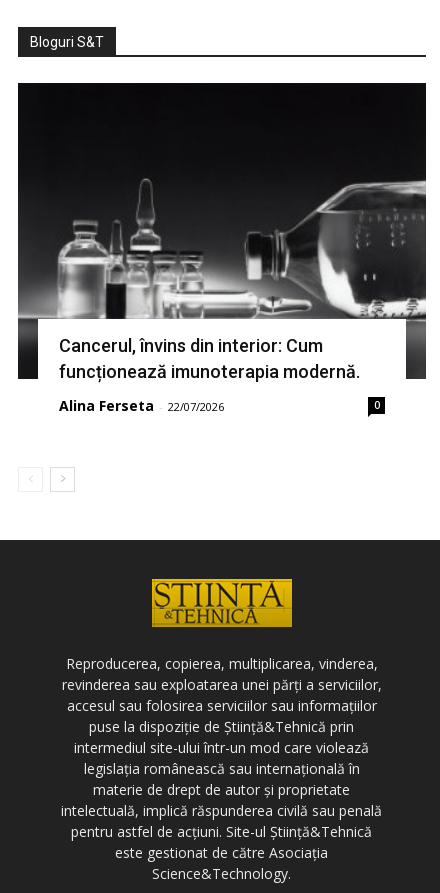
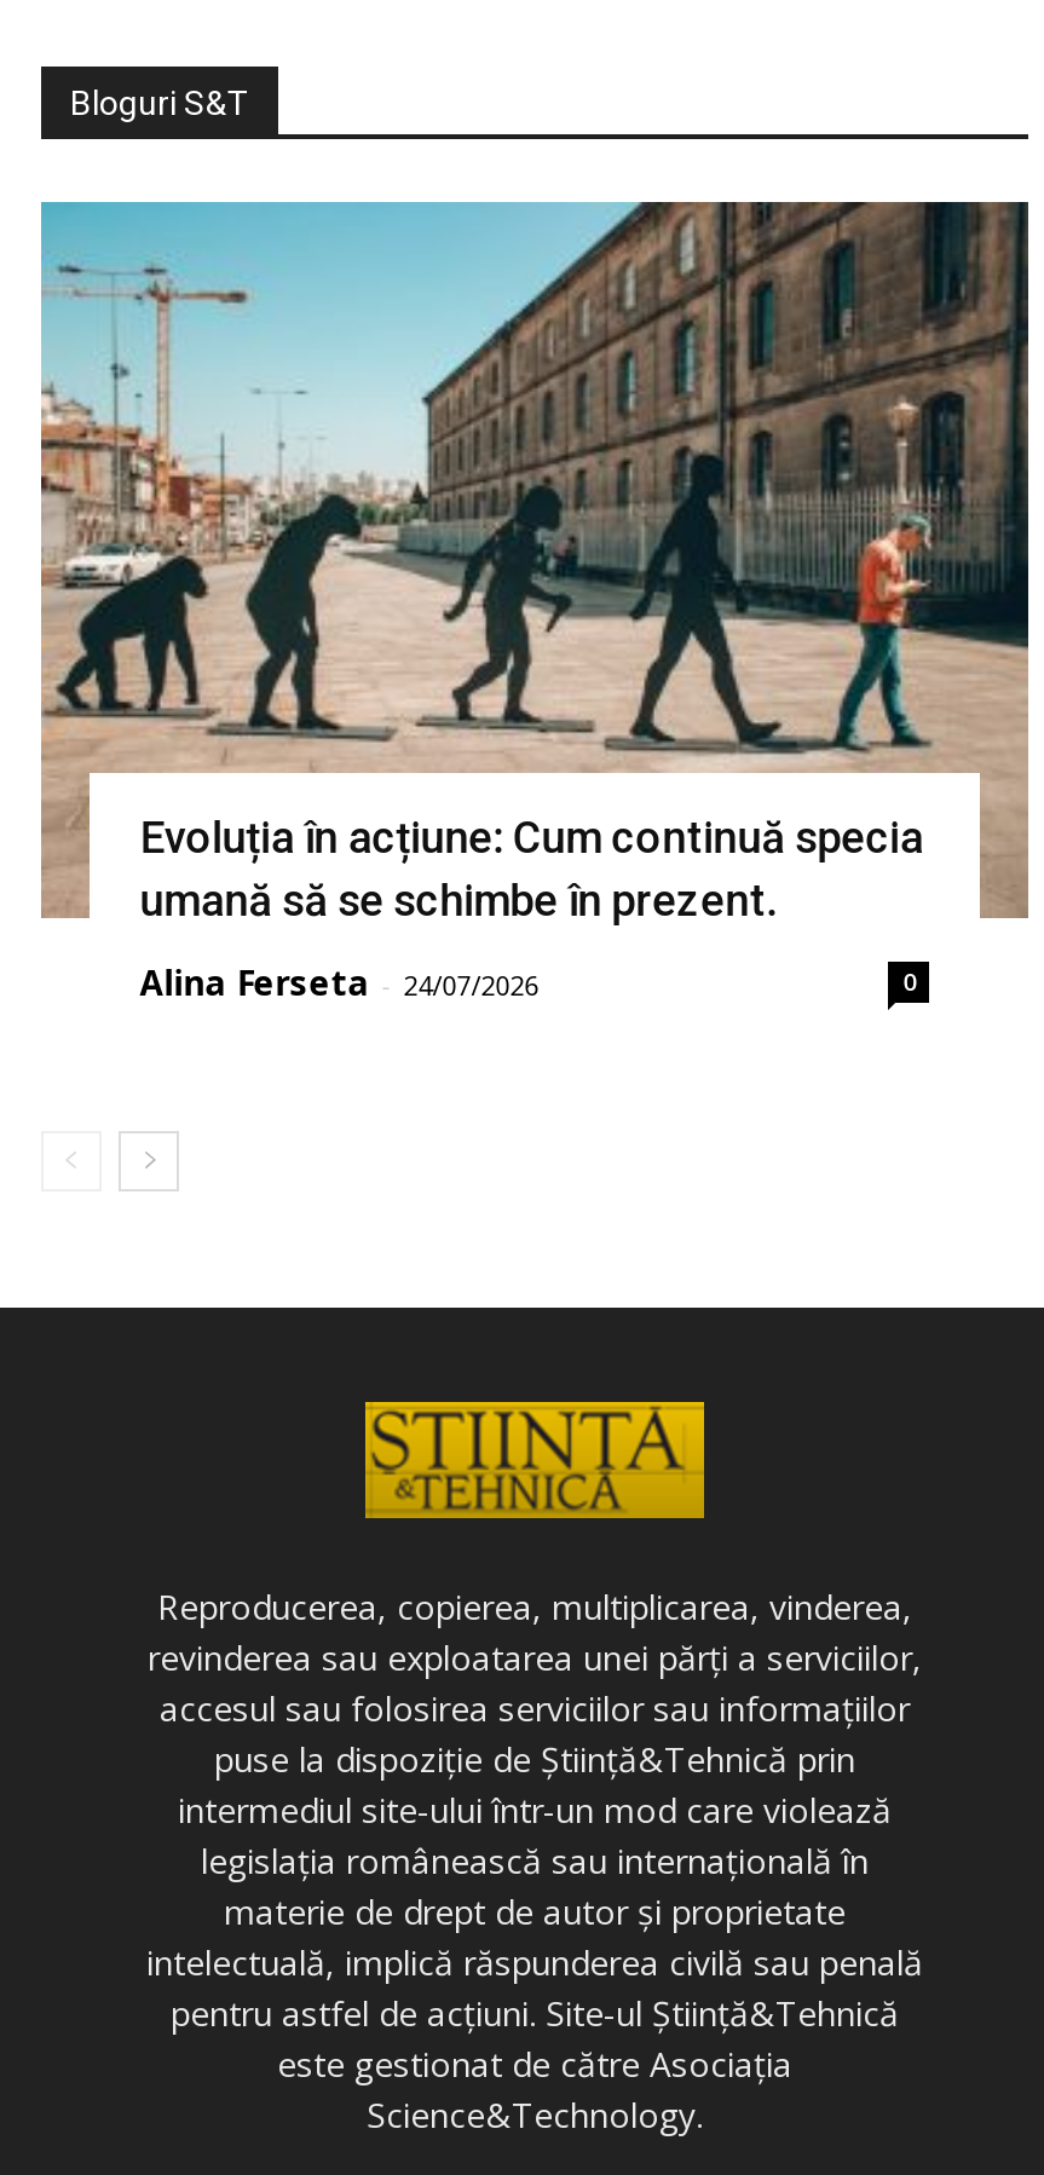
[17,82,427,381] [image] | Cancerul, învins din interior: Cum | funcționează imunoterapia modernă. -> [39,200,1031,927] [image] | Evoluția în acțiune: Cum continuă specia | umană să se schimbe în prezent.
[59,395,224,414] Alina Ferseta - 22/07/2026 -> [140,960,539,1006] Alina Ferseta - 24/07/2026

